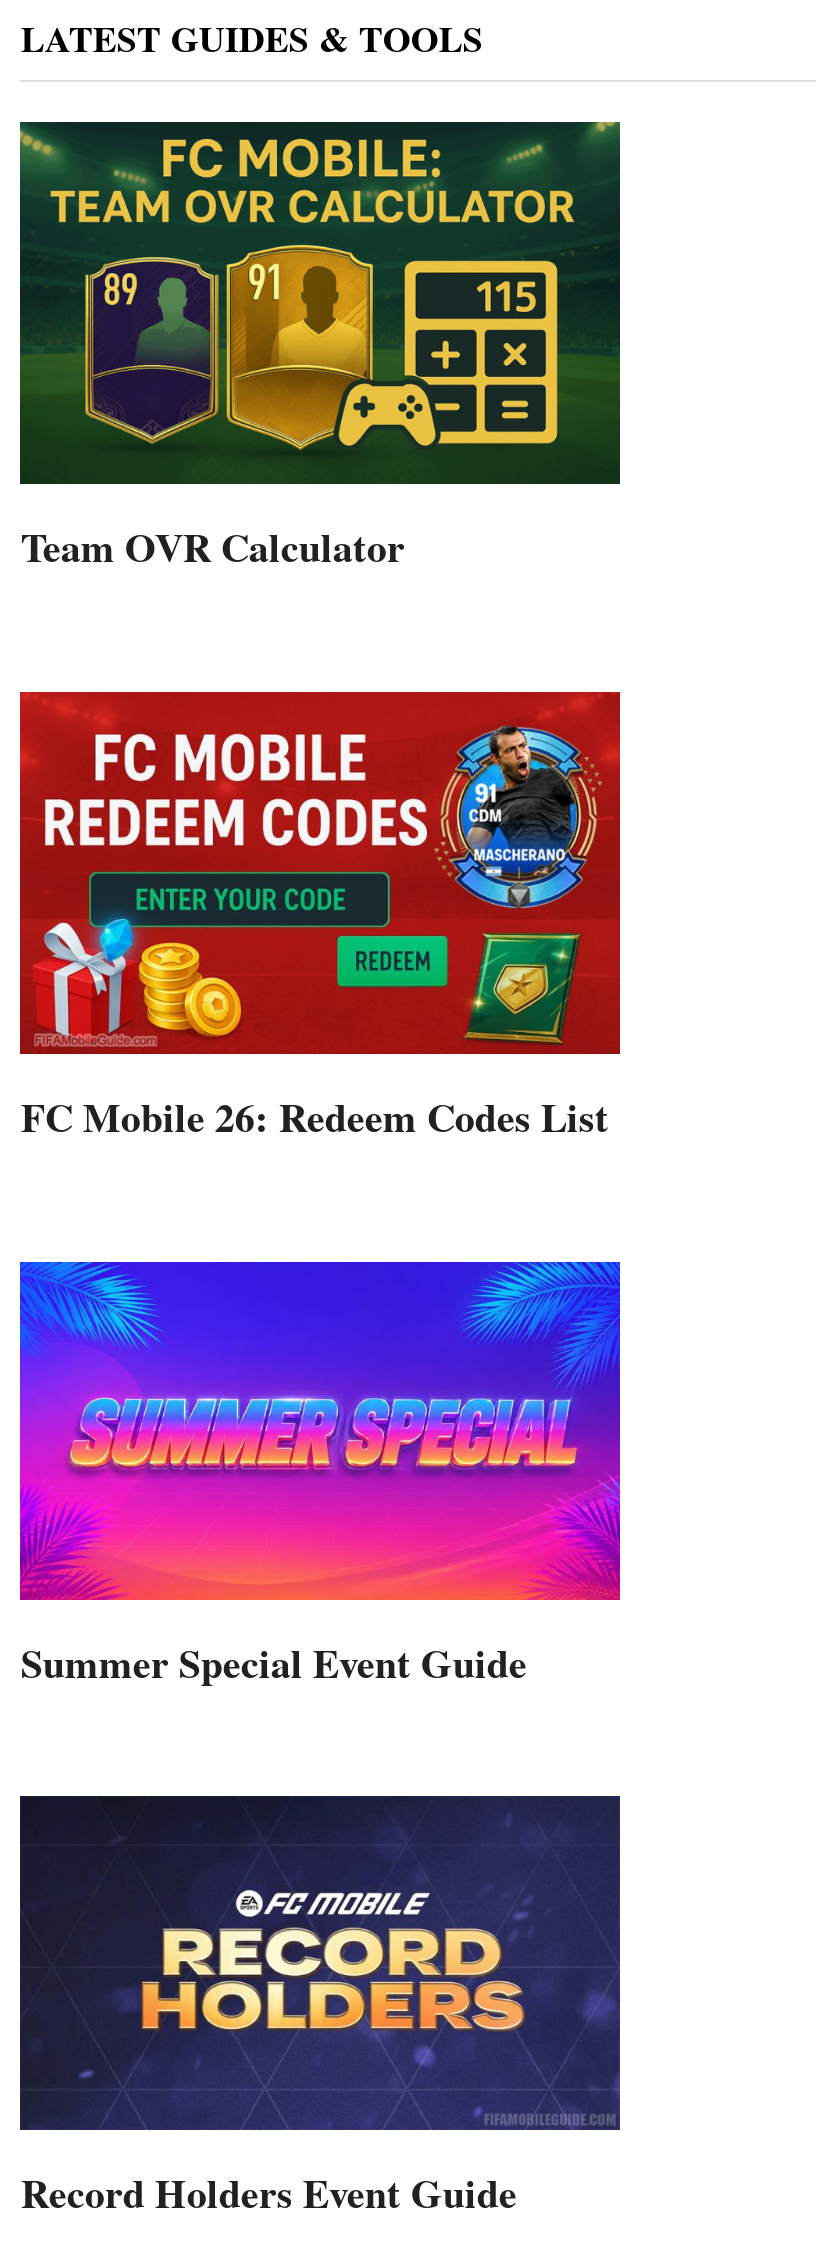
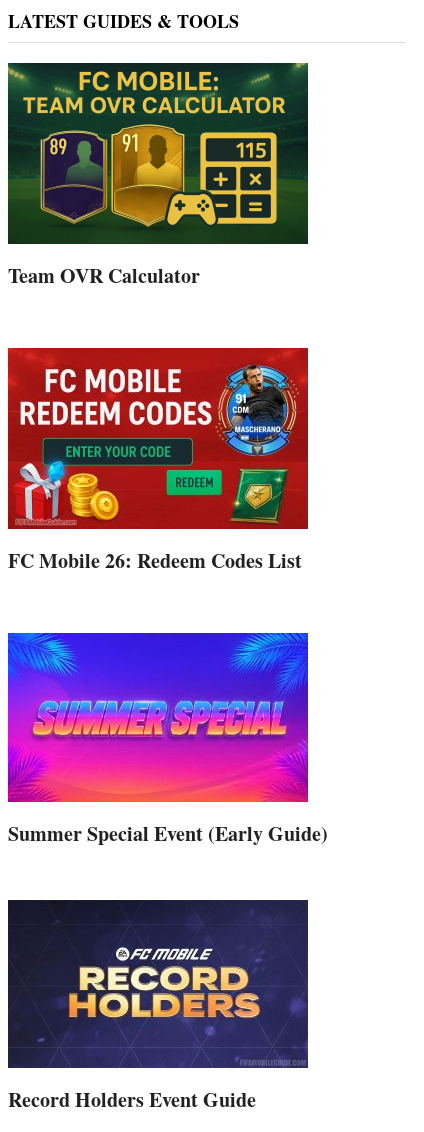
[21,1633,527,1691] Summer Special Event Guide -> [8,819,328,848] Summer Special Event (Early Guide)

